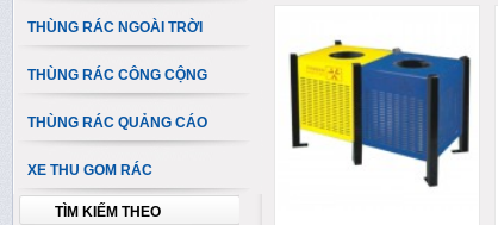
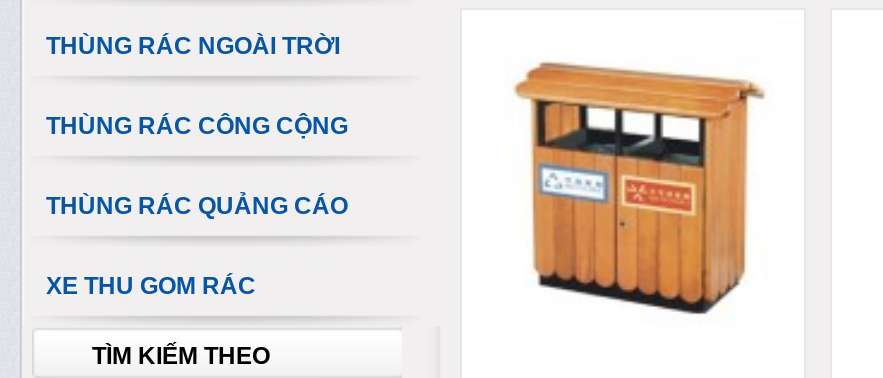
[288,37,472,188] [image] -> [486,60,790,316] [image]

